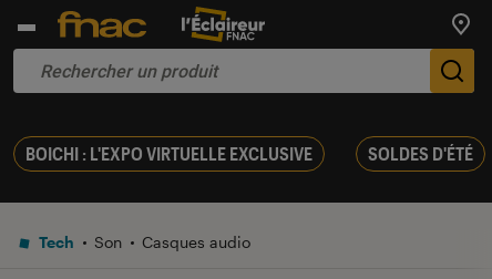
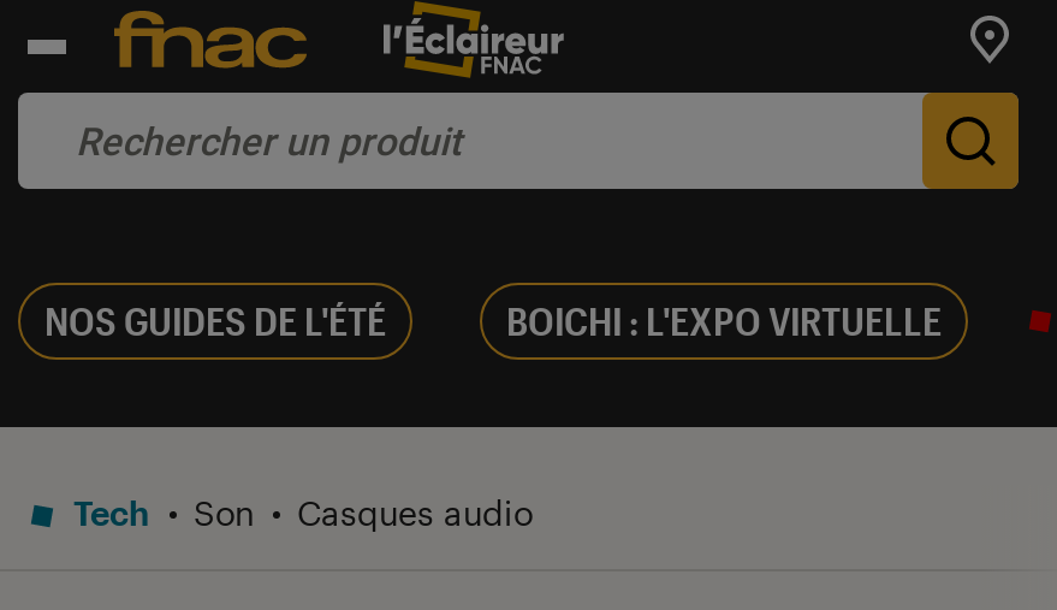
[25,143,473,164] BOICHI : L'EXPO VIRTUELLE EXCLUSIVE | SOLDES D'ÉTÉ -> [44,297,942,343] NOS GUIDES DE L'ÉTÉ | BOICHI : L'EXPO VIRTUELLE

